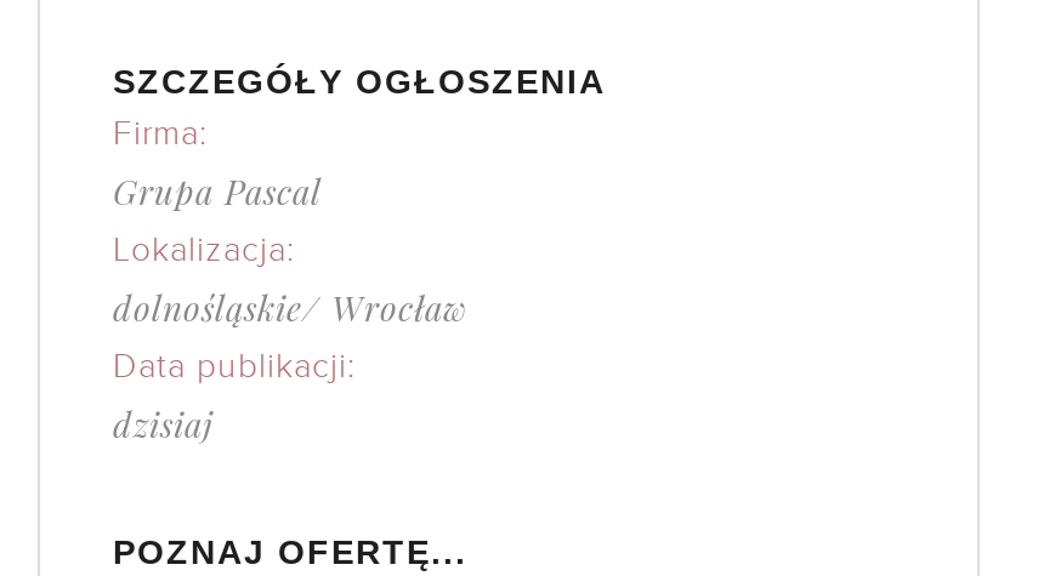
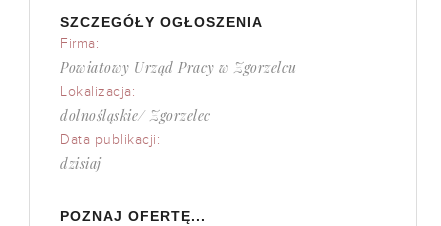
[113,169,322,215] Grupa Pascal -> [60,58,296,77] Powiatowy Urząd Pracy w Zgorzelcu
[113,285,469,331] dolnośląskie/ Wrocław -> [60,106,210,125] dolnośląskie/ Zgorzelec

